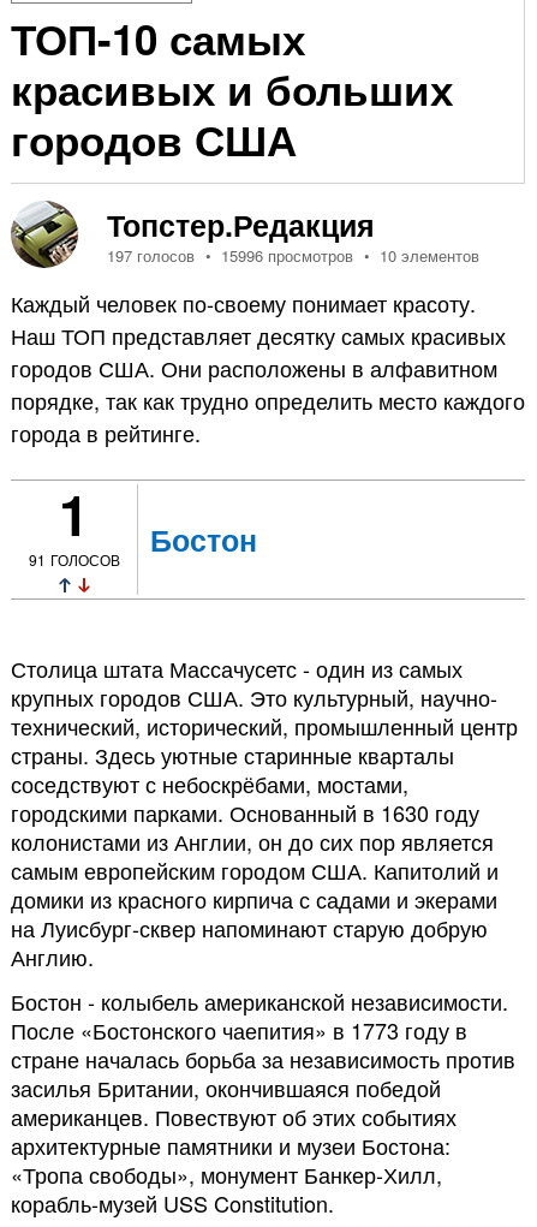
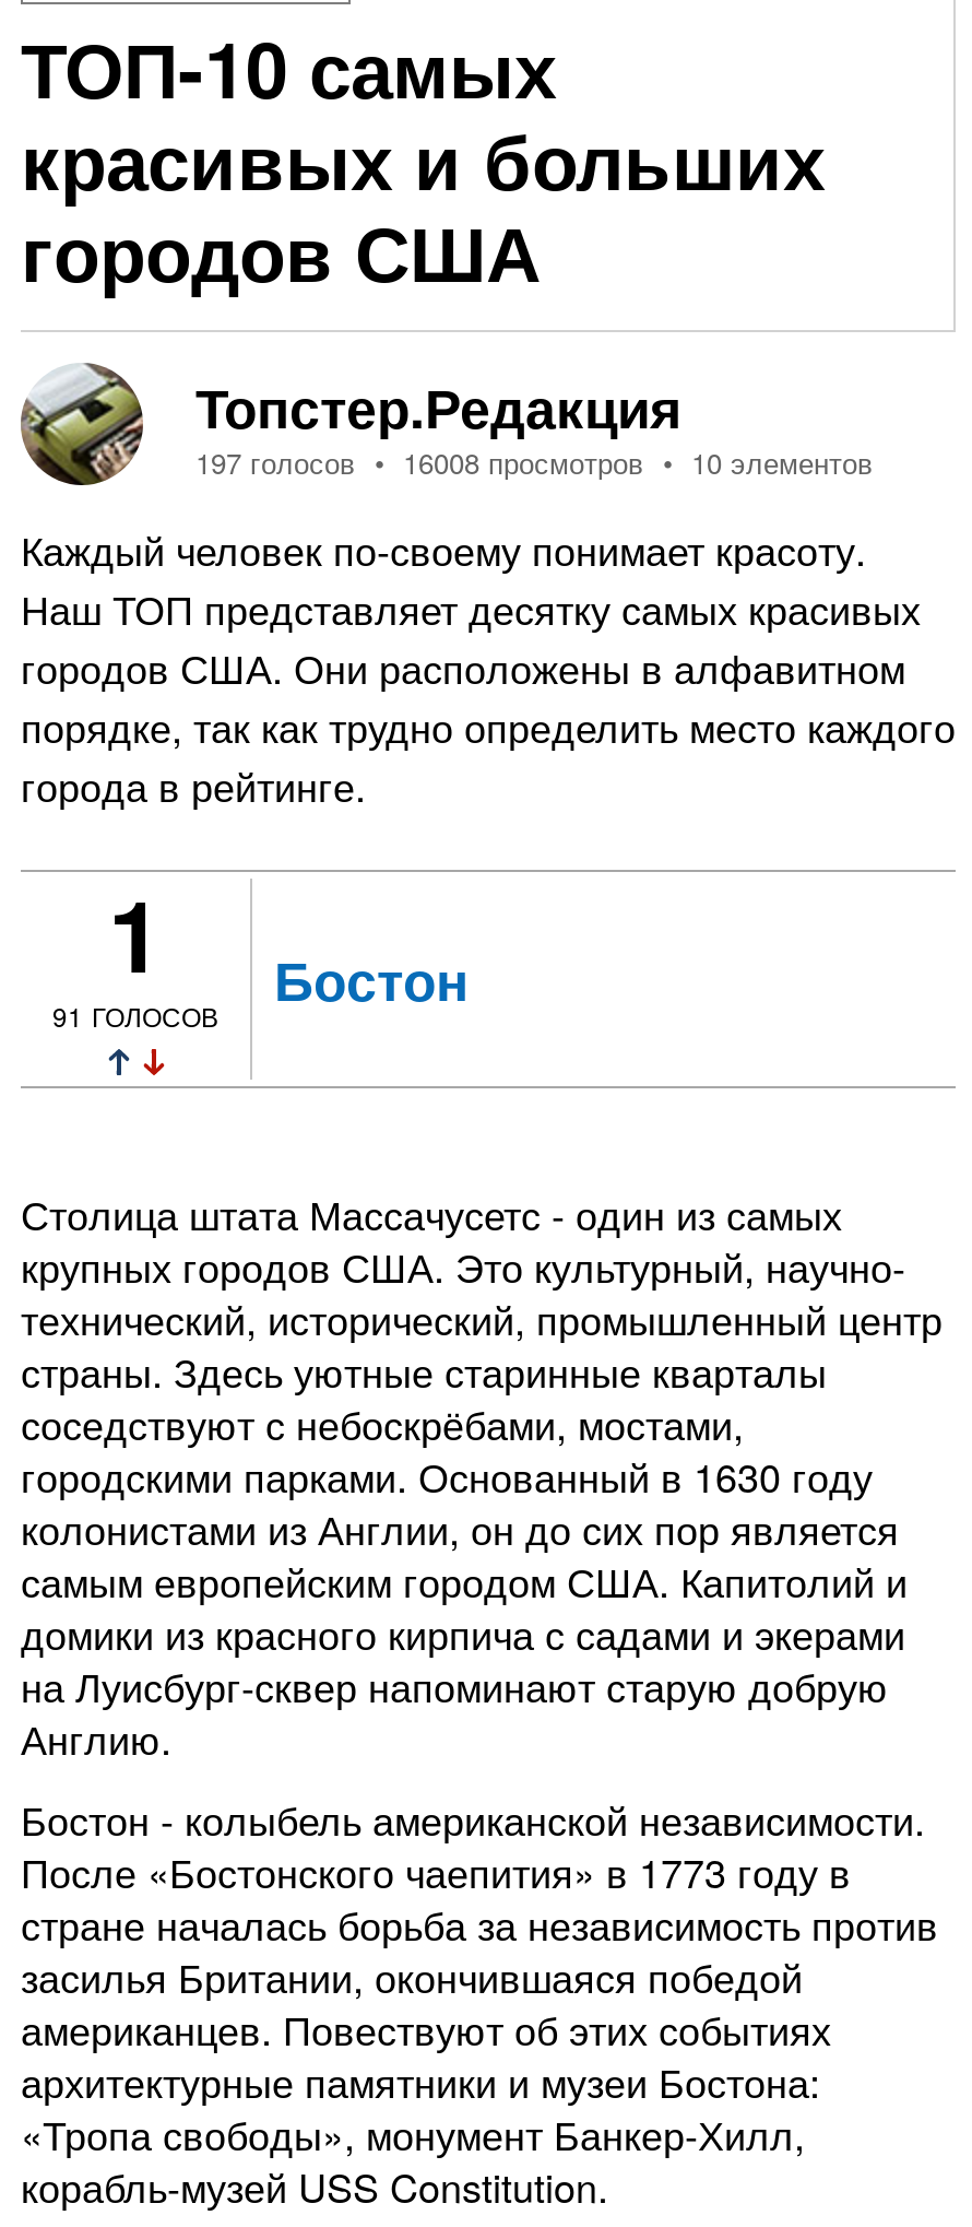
[107,244,479,267] 197 голосов 15996 просмотров 10 элементов -> [195,441,873,483] 197 голосов 16008 просмотров 10 элементов

